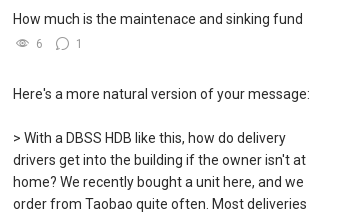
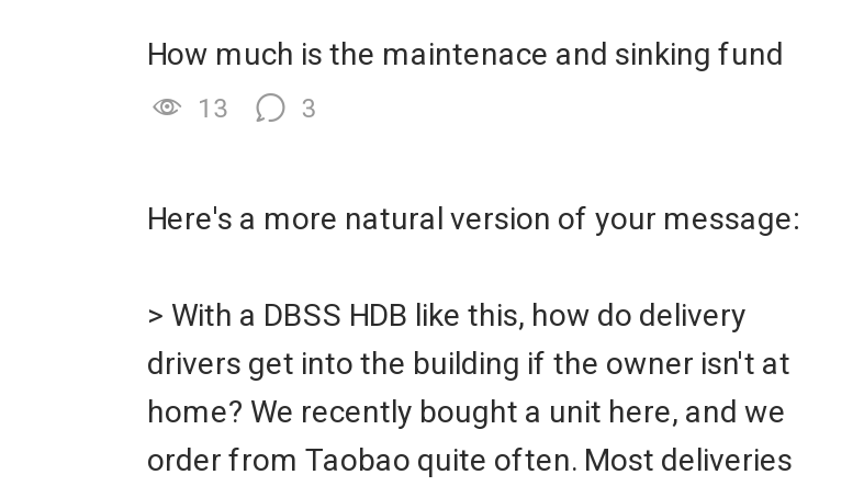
[36,37,43,51] 6 -> [198,93,229,124] 13
[76,37,83,51] 1 -> [302,93,317,124] 3

